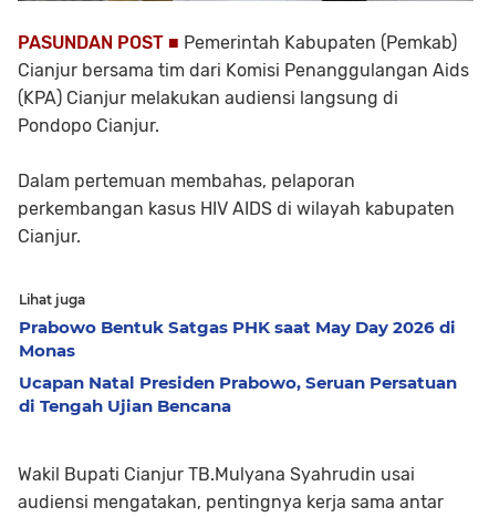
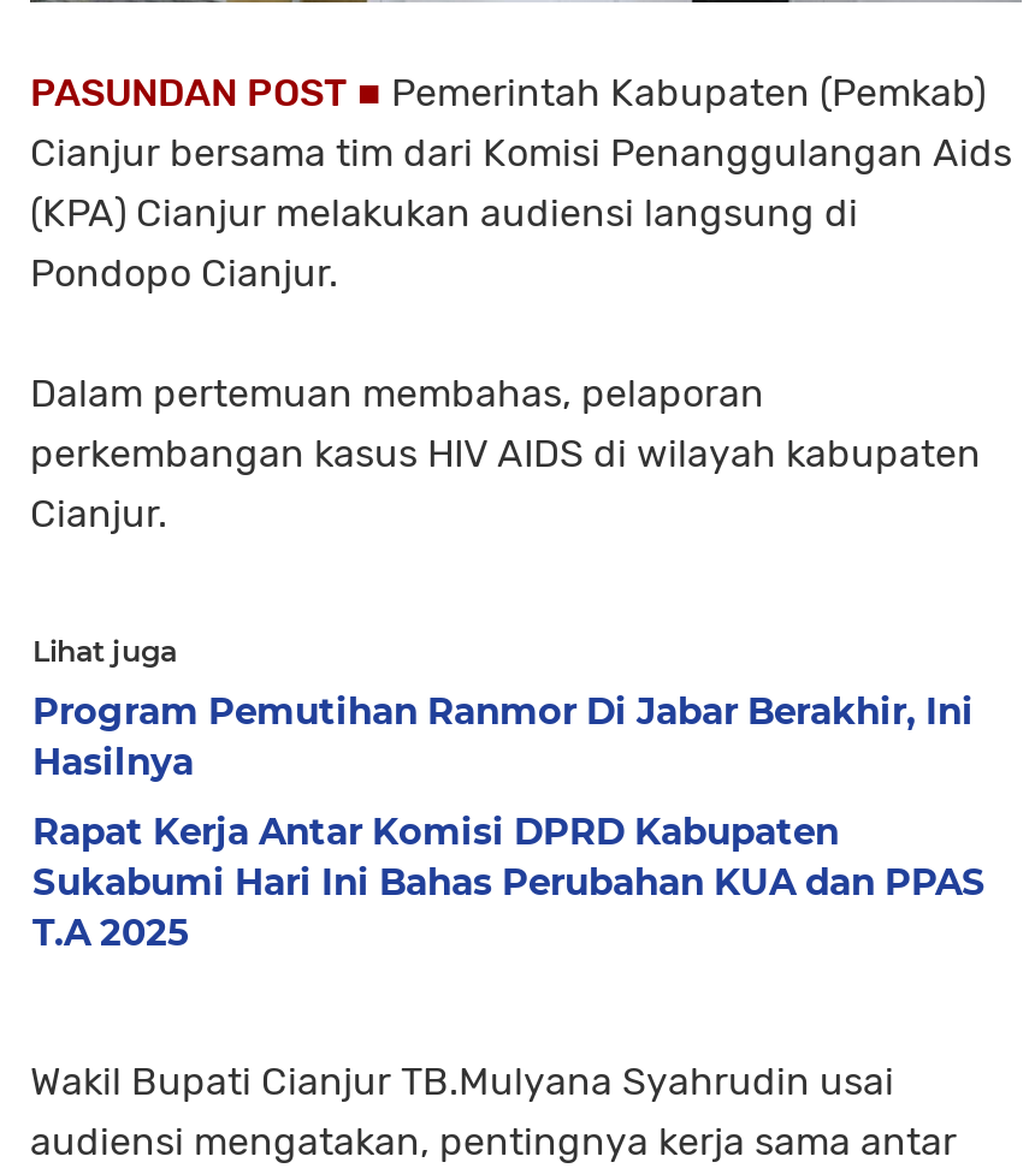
[19,316,456,361] Prabowo Bentuk Satgas PHK saat May Day 2026 di | Monas -> [32,688,974,784] Program Pemutihan Ranmor Di Jabar Berakhir, Ini | Hasilnya
[19,372,457,416] Ucapan Natal Presiden Prabowo, Seruan Persatuan | di Tengah Ujian Bencana -> [32,808,986,955] Rapat Kerja Antar Komisi DPRD Kabupaten | Sukabumi Hari Ini Bahas Perubahan KUA dan PPAS | T.A 2025

